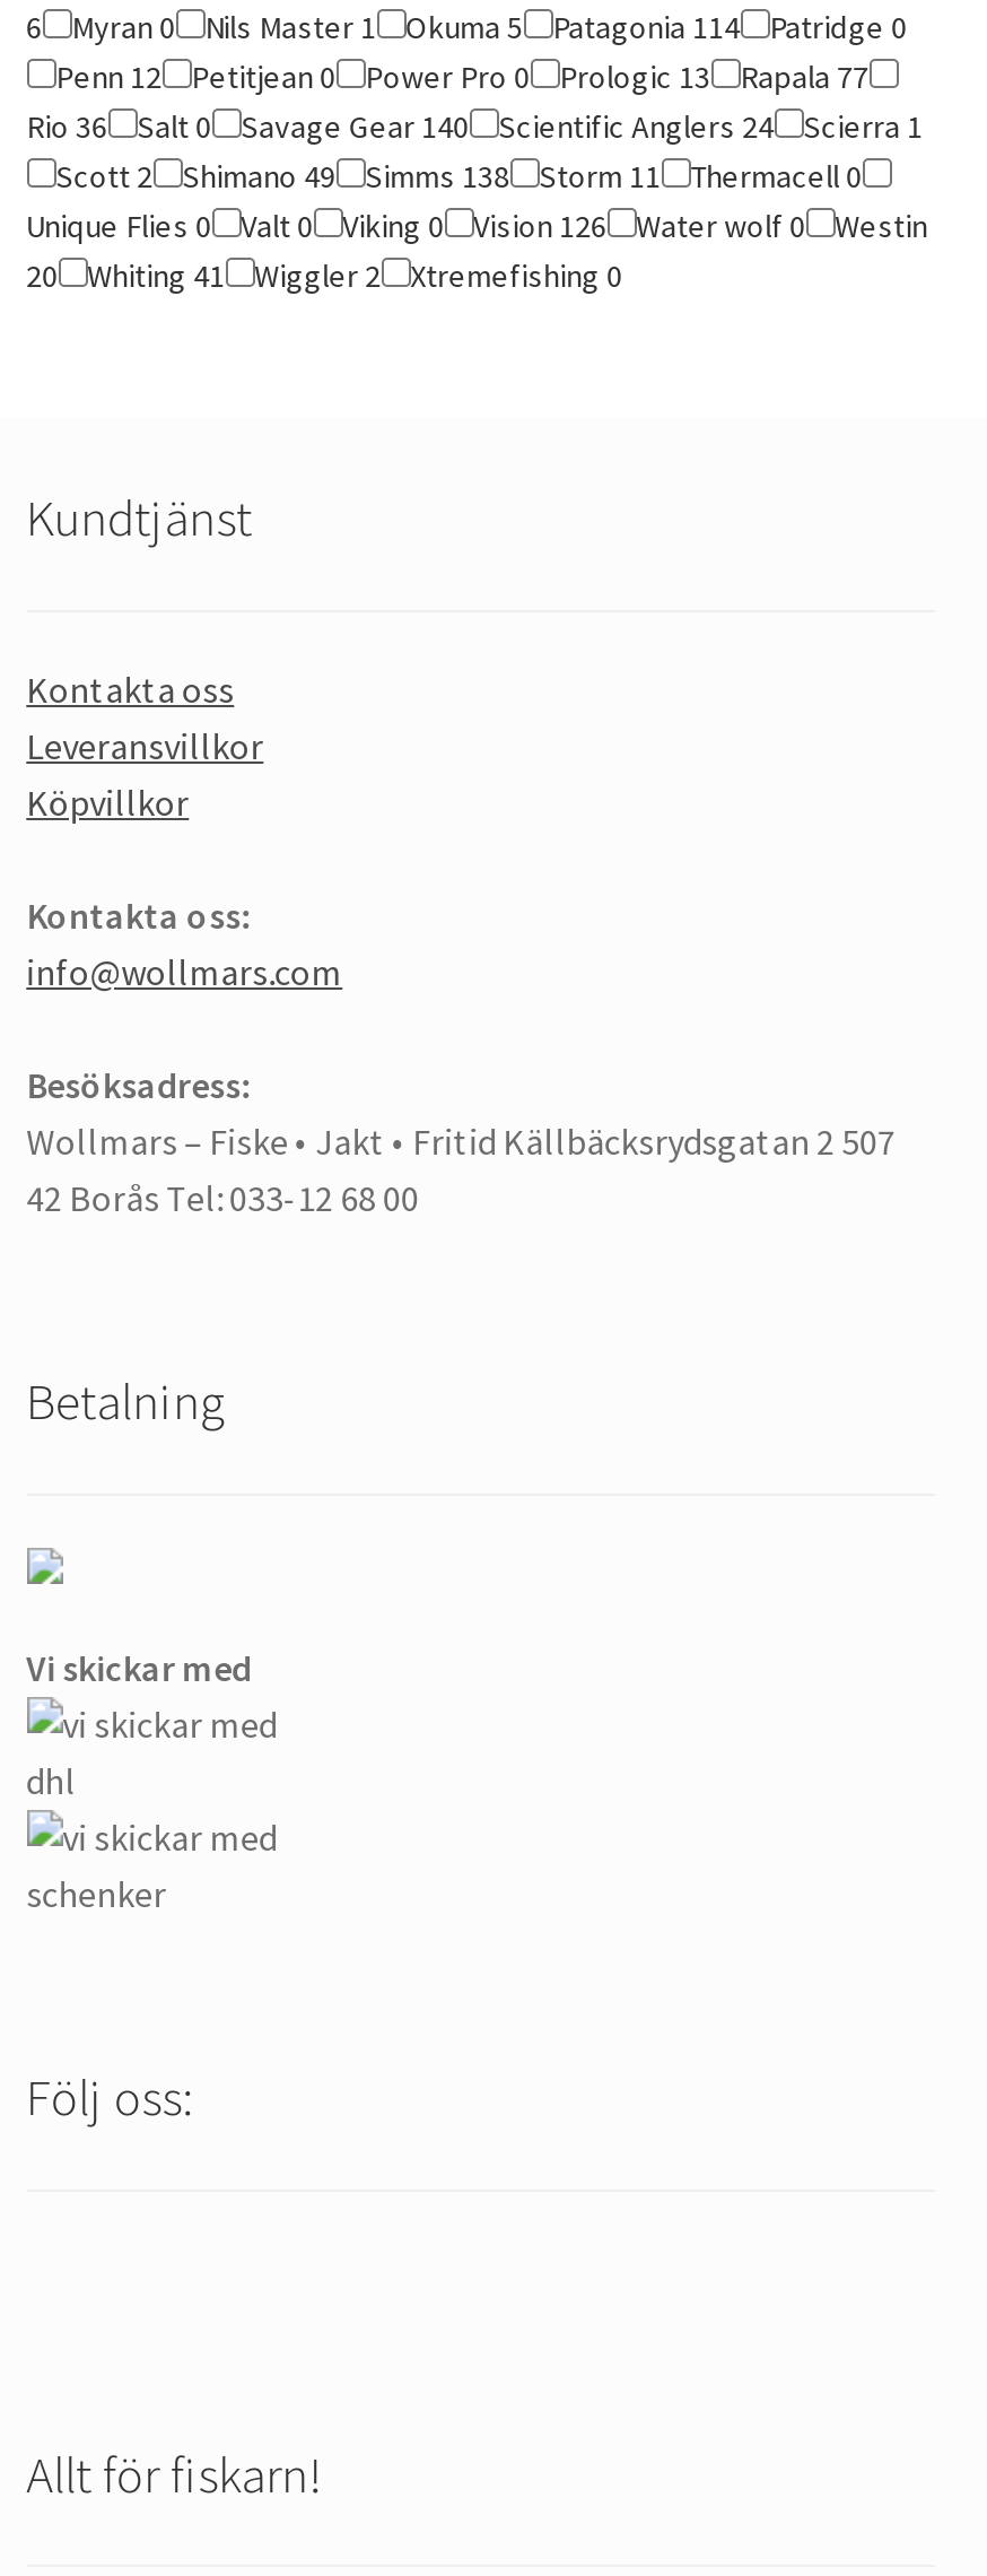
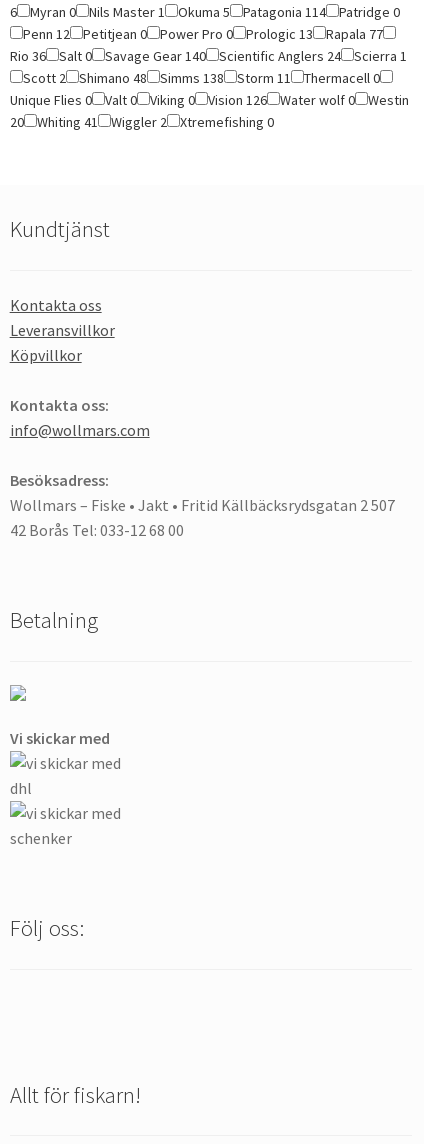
[56,156,862,197] Scott 2 Shimano 49 Simms 138 Storm 11 Thermacell 0 -> [23,69,380,87] Scott 2 Shimano 48 Simms 138 Storm 11 Thermacell 0

